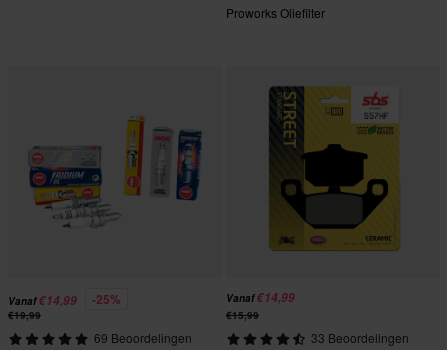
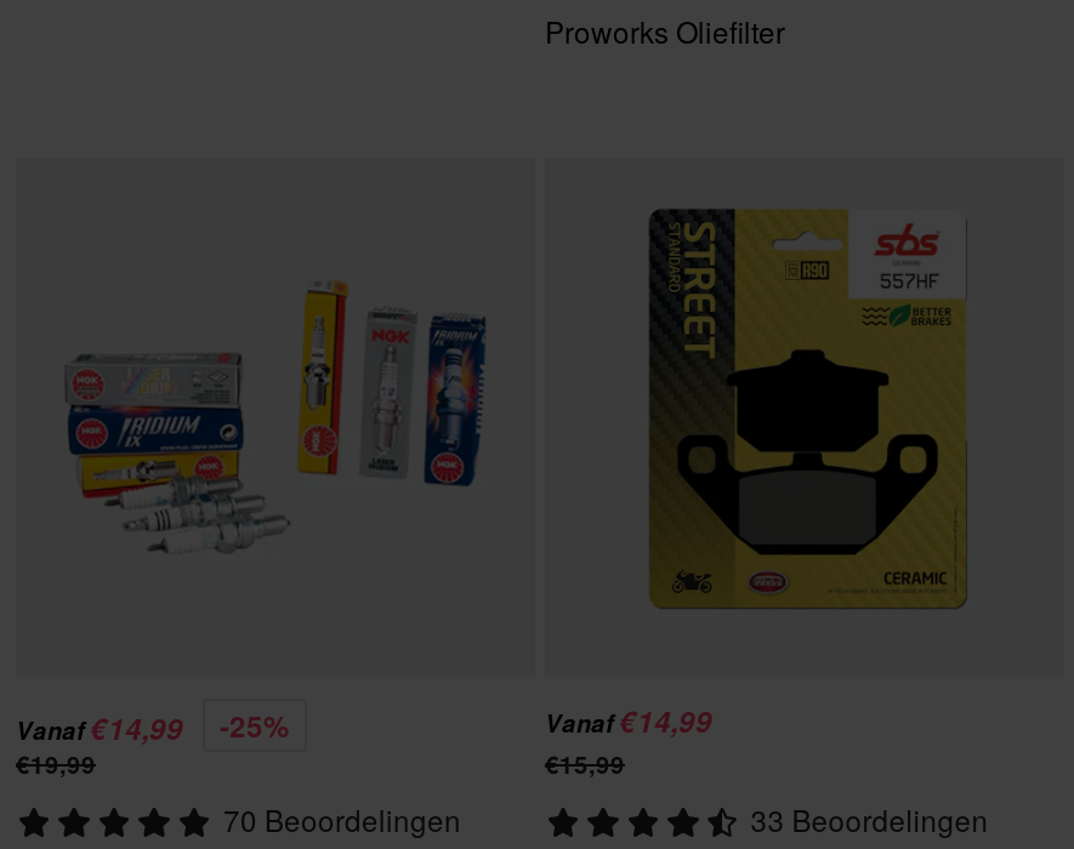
[93,329,191,346] 69 Beoordelingen -> [223,798,461,839] 70 Beoordelingen

